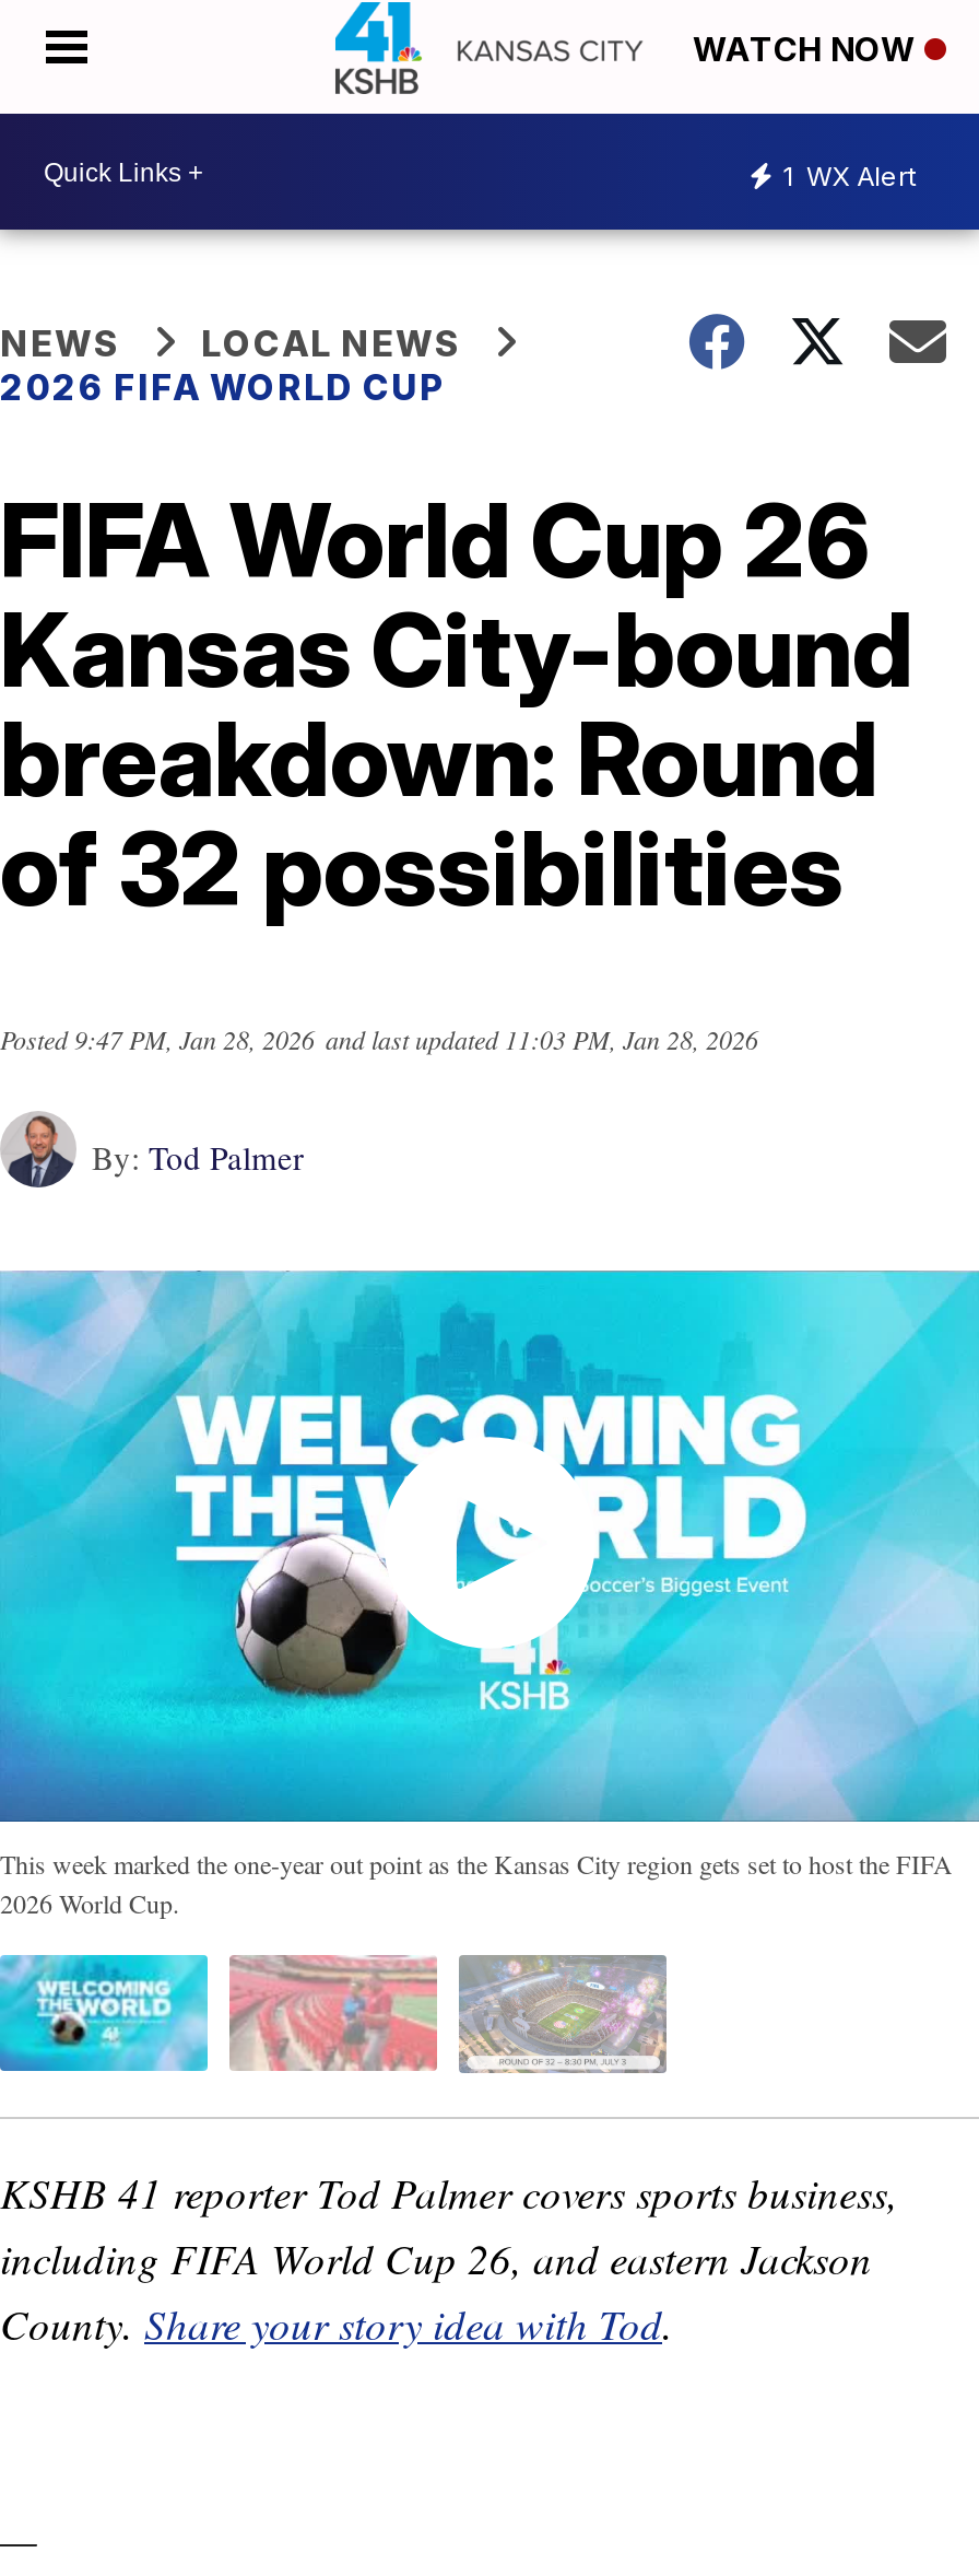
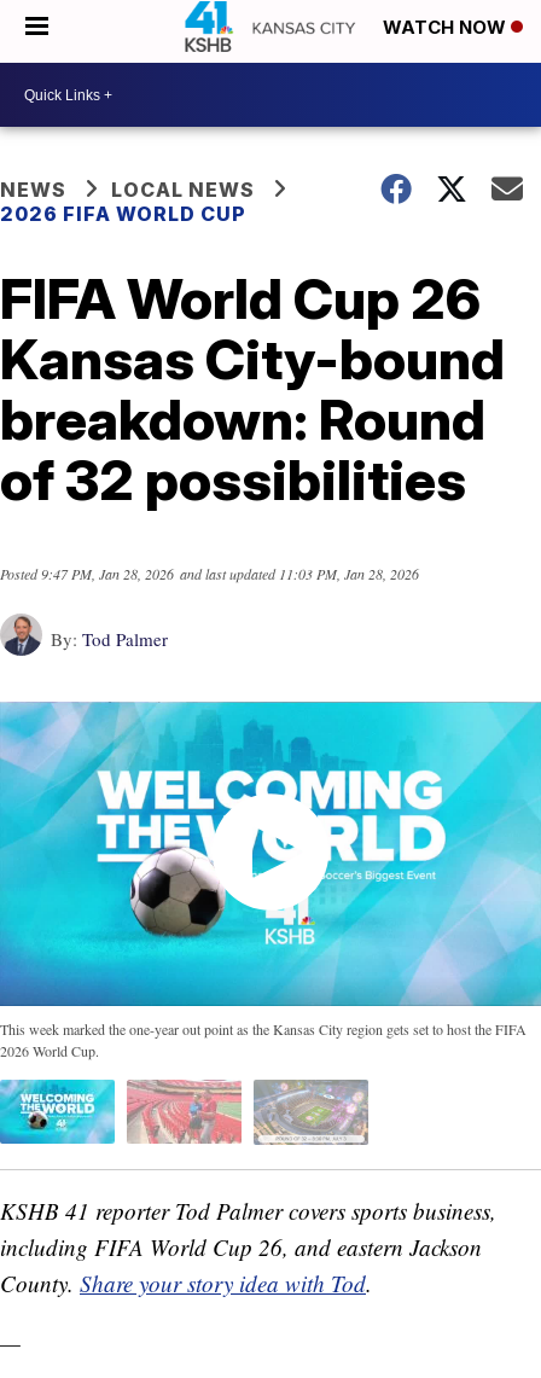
[782,159,916,191] 1 WX Alert -> none

